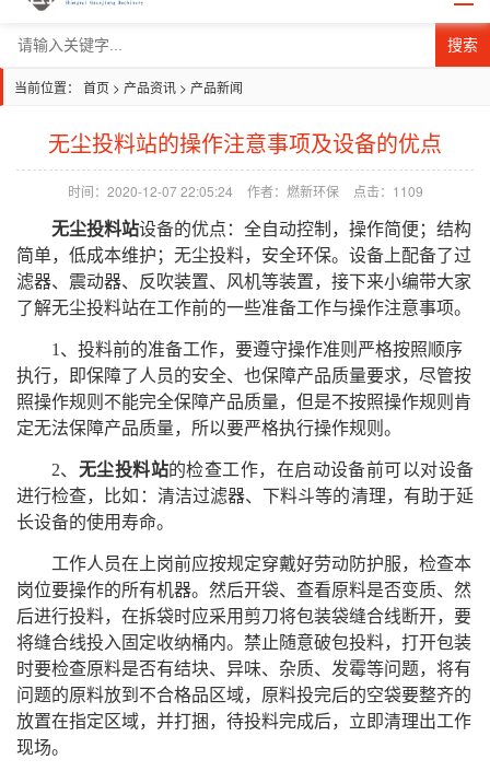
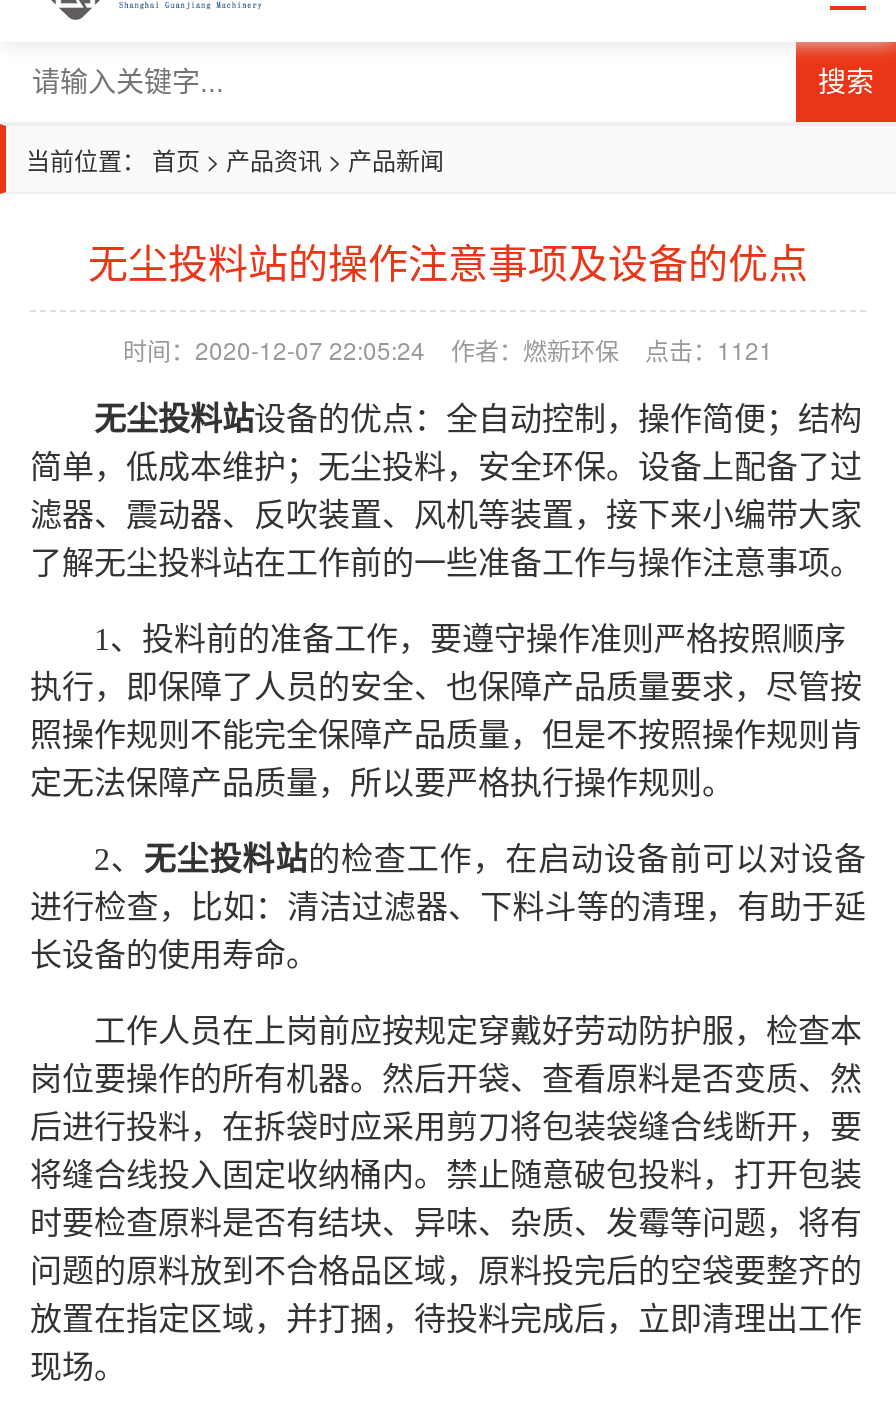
[67,182,423,200] 时间：2020-12-07 22:05:24 作者：燃新环保 点击：1109 -> [123,332,773,366] 时间：2020-12-07 22:05:24 作者：燃新环保 点击：1121

